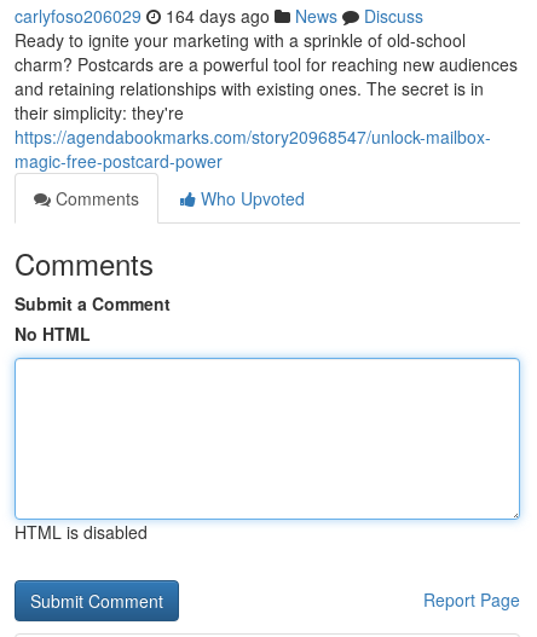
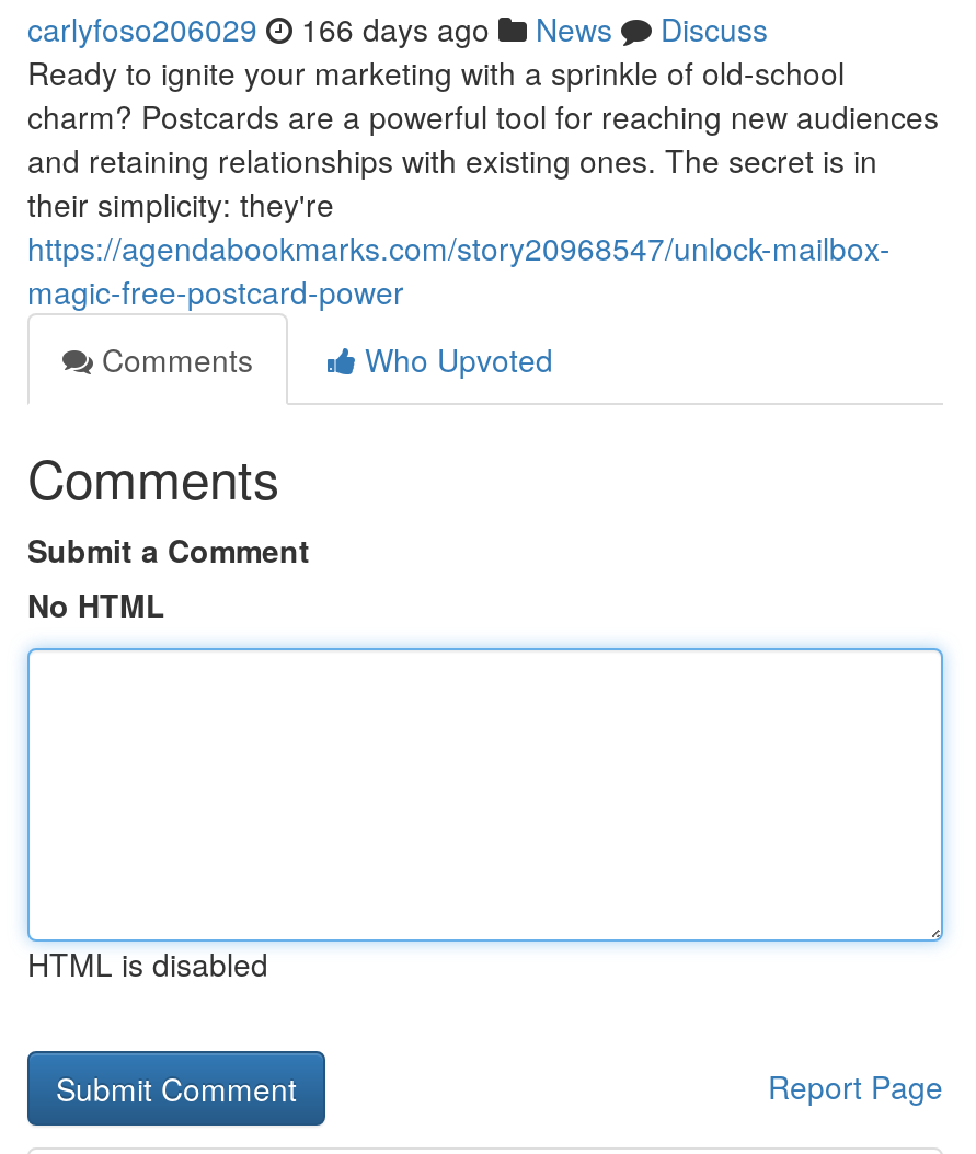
[15,4,423,28] carlyfoso206029 164 days ago News Discuss -> [27,7,768,50] carlyfoso206029 166 days ago News Discuss

